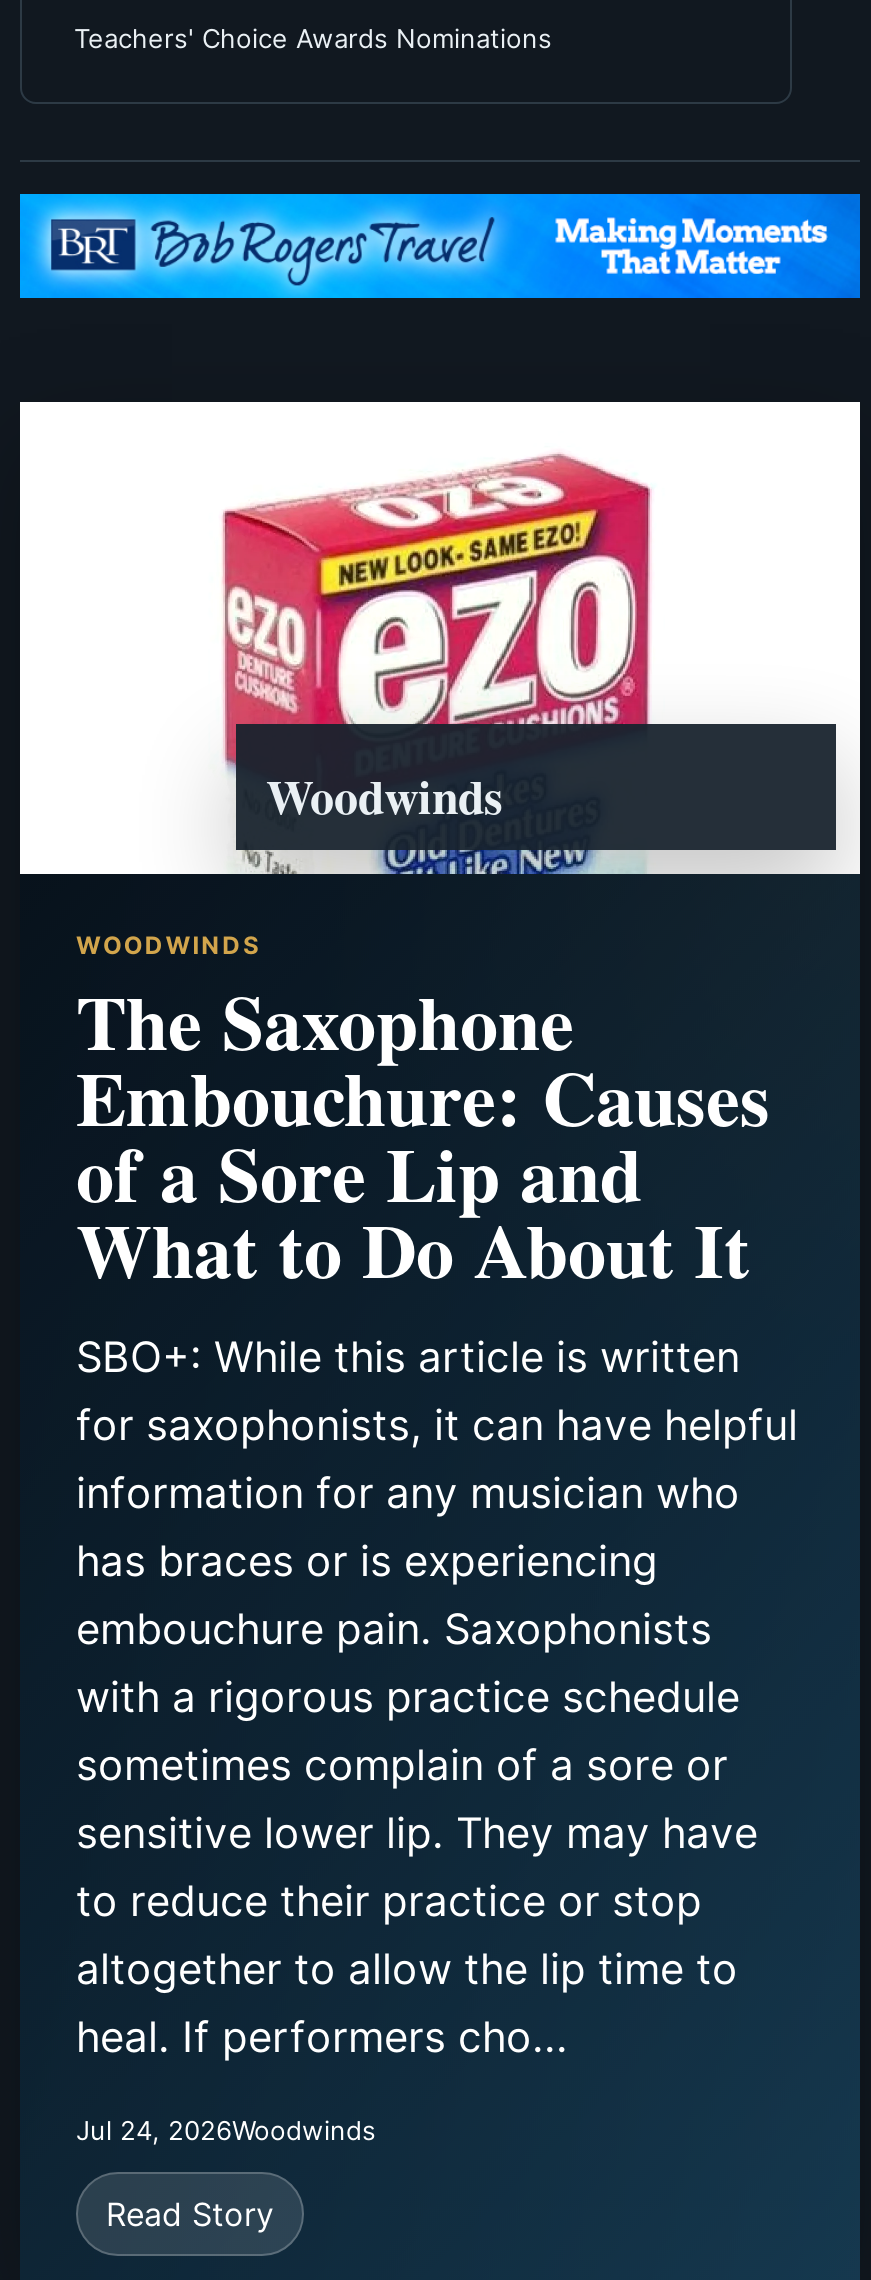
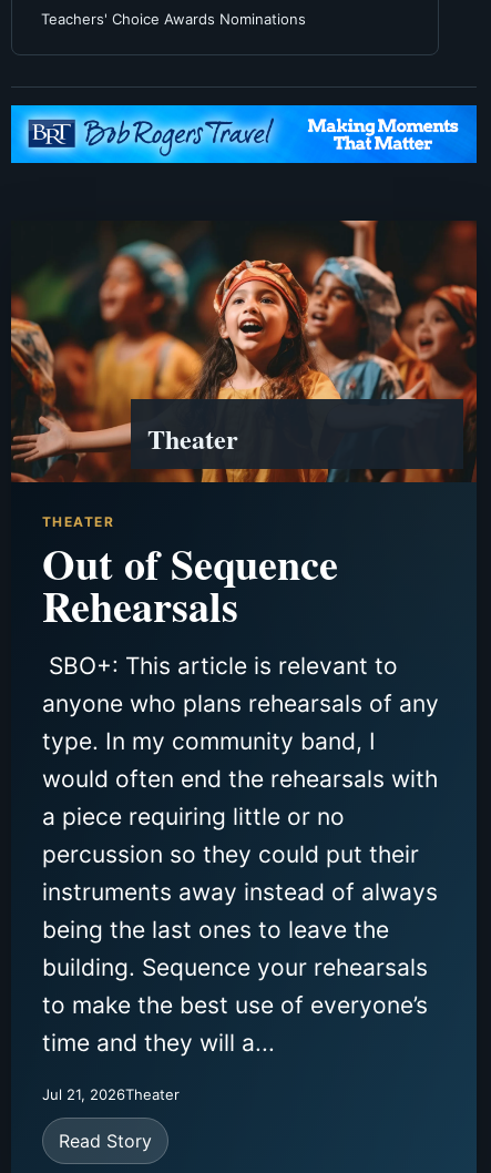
[18,400,862,876] [image] | Woodwinds -> [10,220,478,483] [image] | Theater
[76,930,798,2062] WOODWINDS | The Saxophone | Embouchure: Causes | of a Sore Lip and | What to Do About It | SBO+: While this article is written | for saxophonists, it can have helpful | information for any musician who | has braces or is experiencing | embouchure pain. Saxophonists | with a rigorous practice schedule | sometimes complain of a sore or | sensitive lower lip. They may have | to reduce their practice or stop | altogether to allow the lip time to | heal. If performers cho... -> [42,513,439,1057] THEATER | Out of Sequence | Rehearsals | SBO+: This article is relevant to | anyone who plans rehearsals of any | type. In my community band, I | would often end the rehearsals with | a piece requiring little or no | percussion so they could put their | instruments away instead of always | being the last ones to leave the | building. Sequence your rehearsals | to make the best use of everyone’s | time and they will a...
[76,2114,376,2146] Jul 24, 2026Woodwinds -> [42,1086,180,1103] Jul 21, 2026Theater

